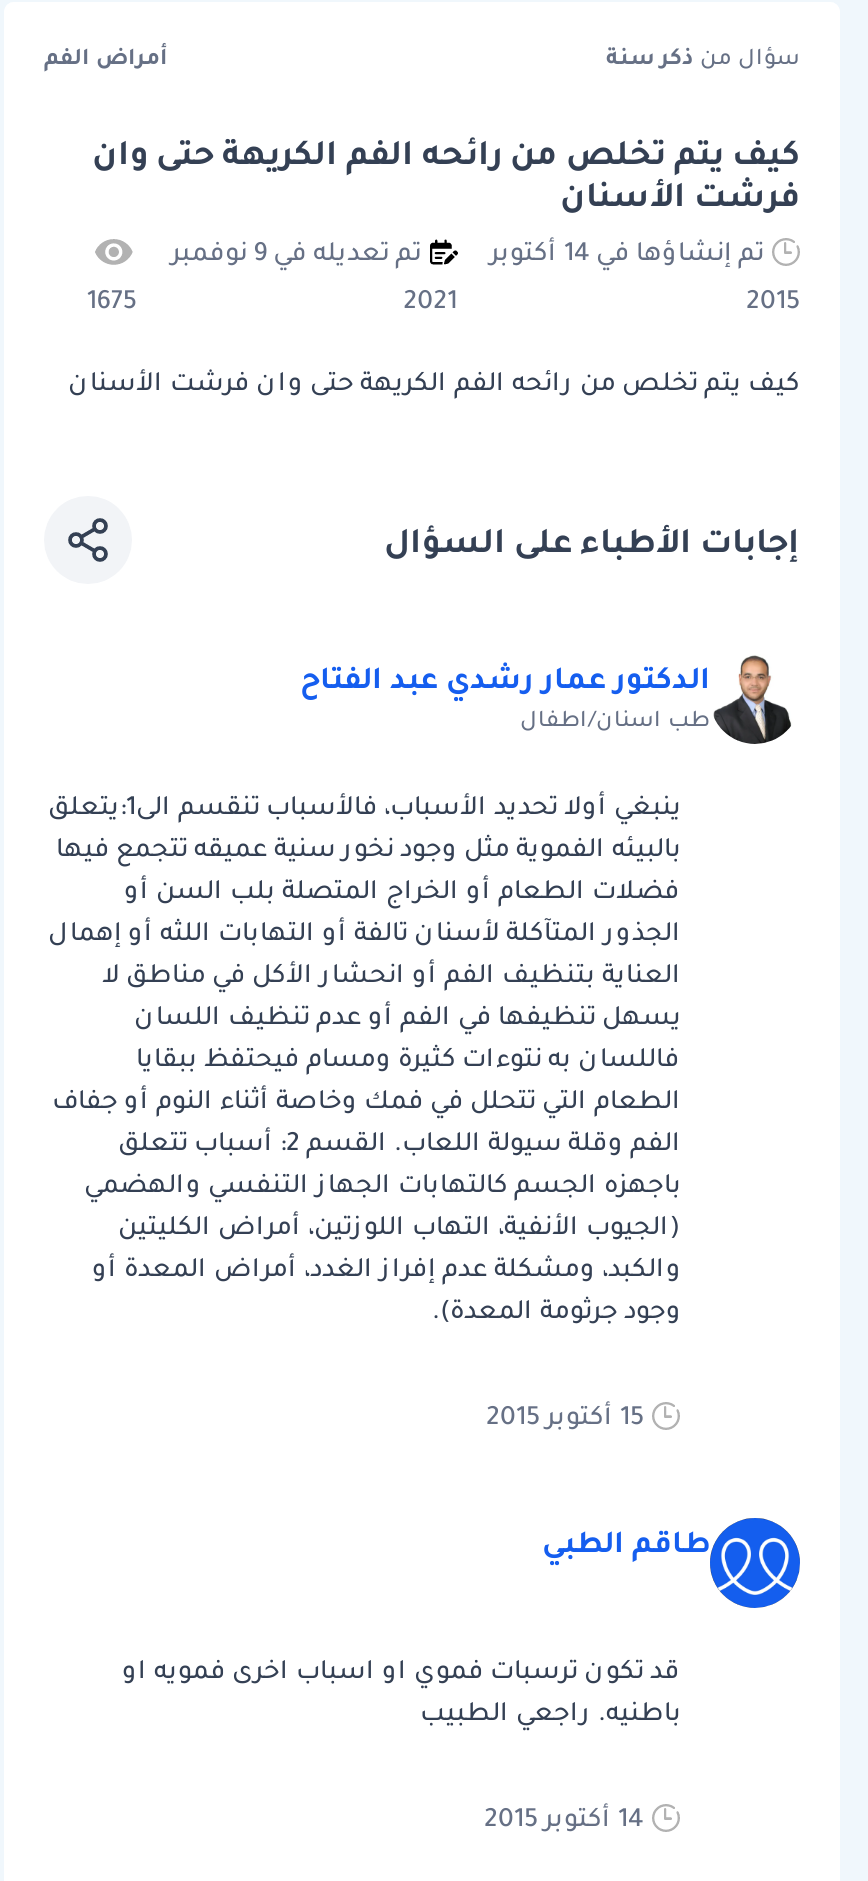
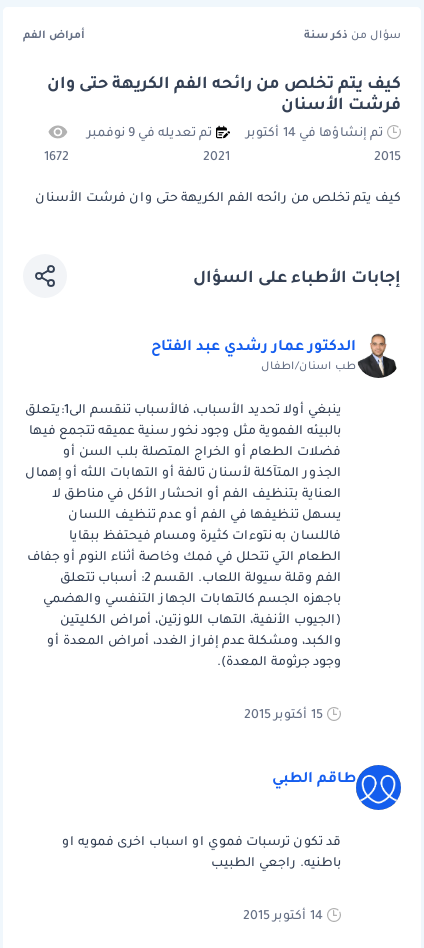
[87,280,137,318] 1675 -> [44,146,69,165] 1672

